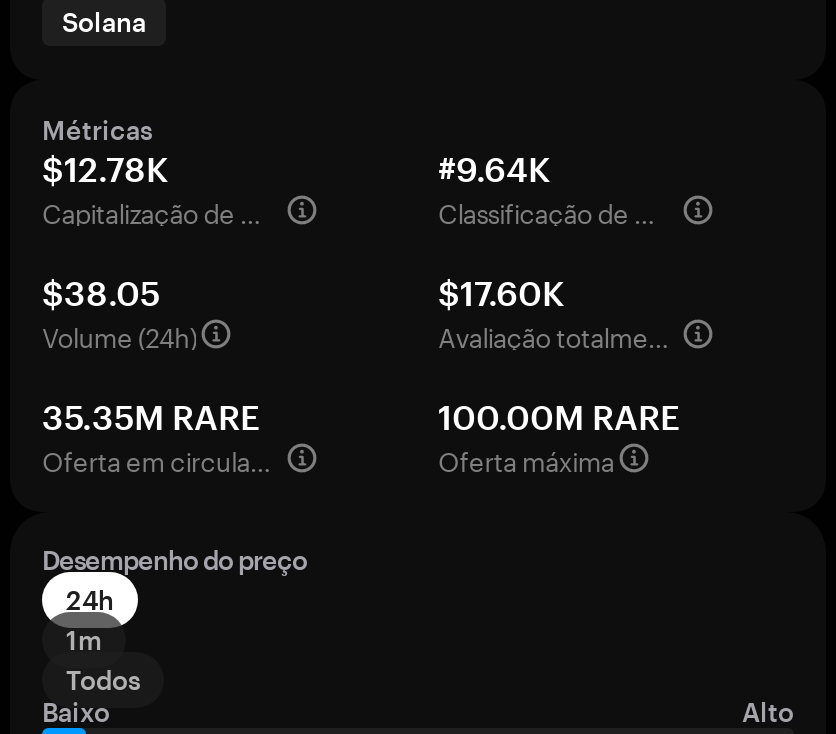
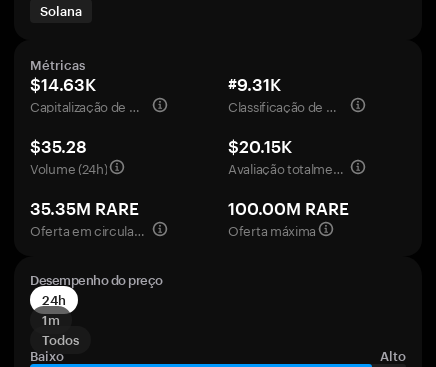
[42,148,168,188] $12.78K -> [30,74,96,94] $14.63K
[438,148,550,188] #9.64K -> [228,74,281,94] #9.31K
[42,272,160,312] $38.05 -> [30,136,87,156] $35.28
[438,272,564,312] $17.60K -> [228,136,292,156] $20.15K

